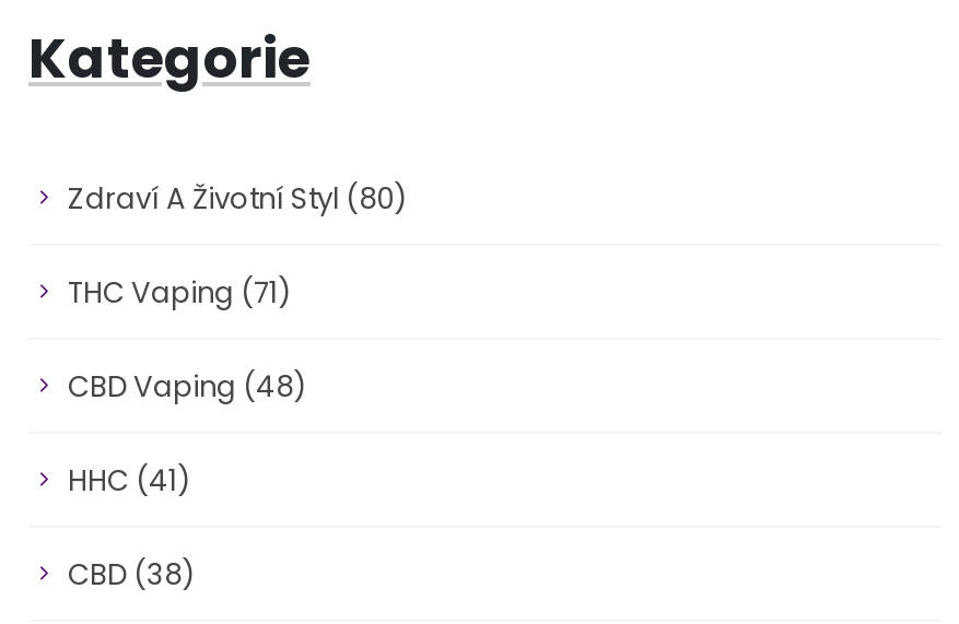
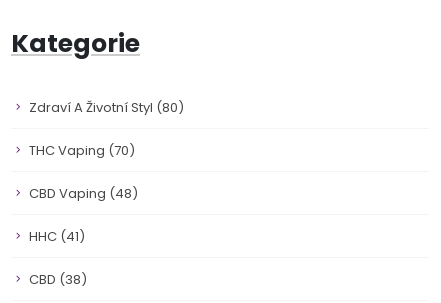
[68,272,291,314] THC Vaping (71) -> [29,141,135,160] THC Vaping (70)

